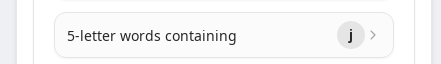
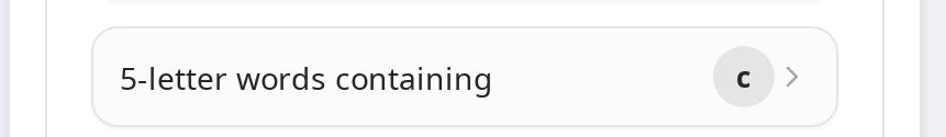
[349,25,353,43] j -> [736,56,752,95] c

